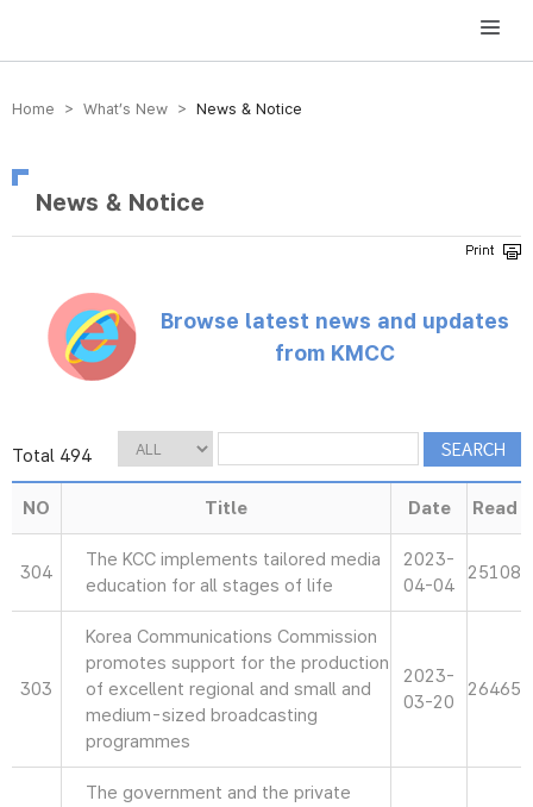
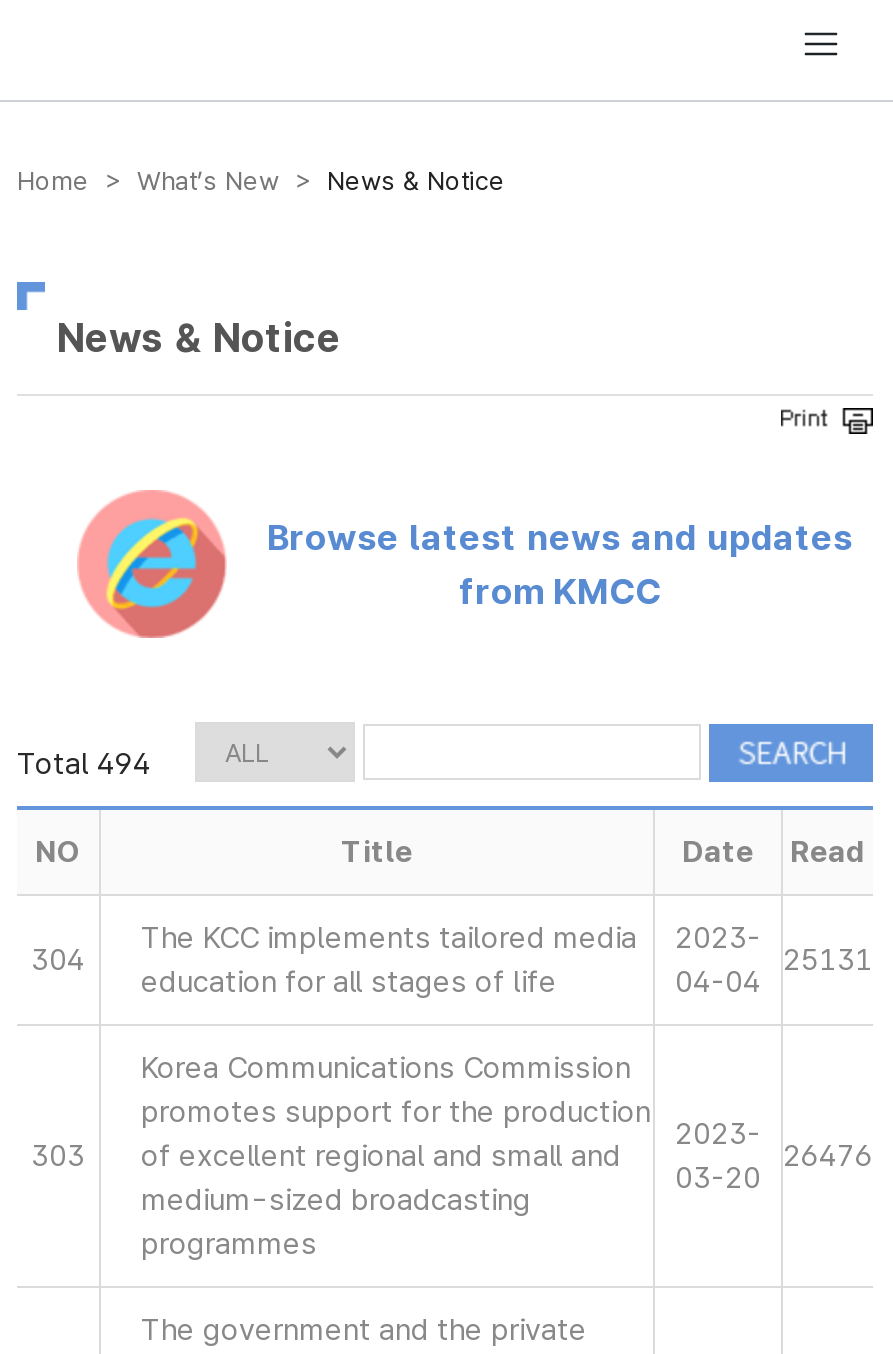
[468,562,521,583] 25108 -> [783,942,873,978] 25131
[468,678,521,700] 26465 -> [783,1138,873,1174] 26476

